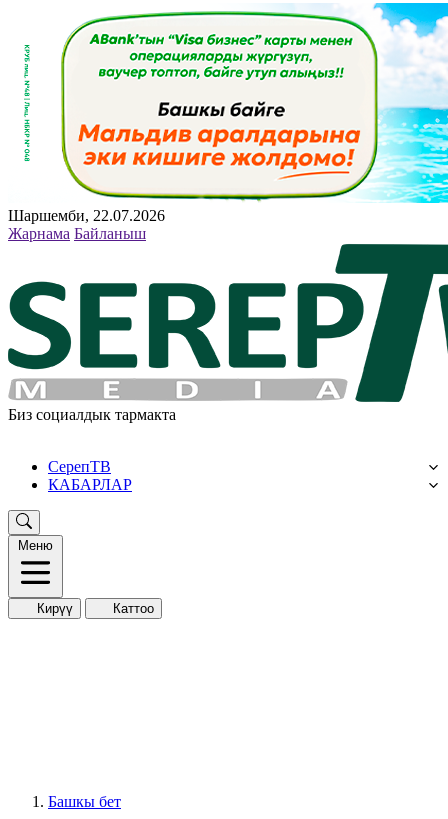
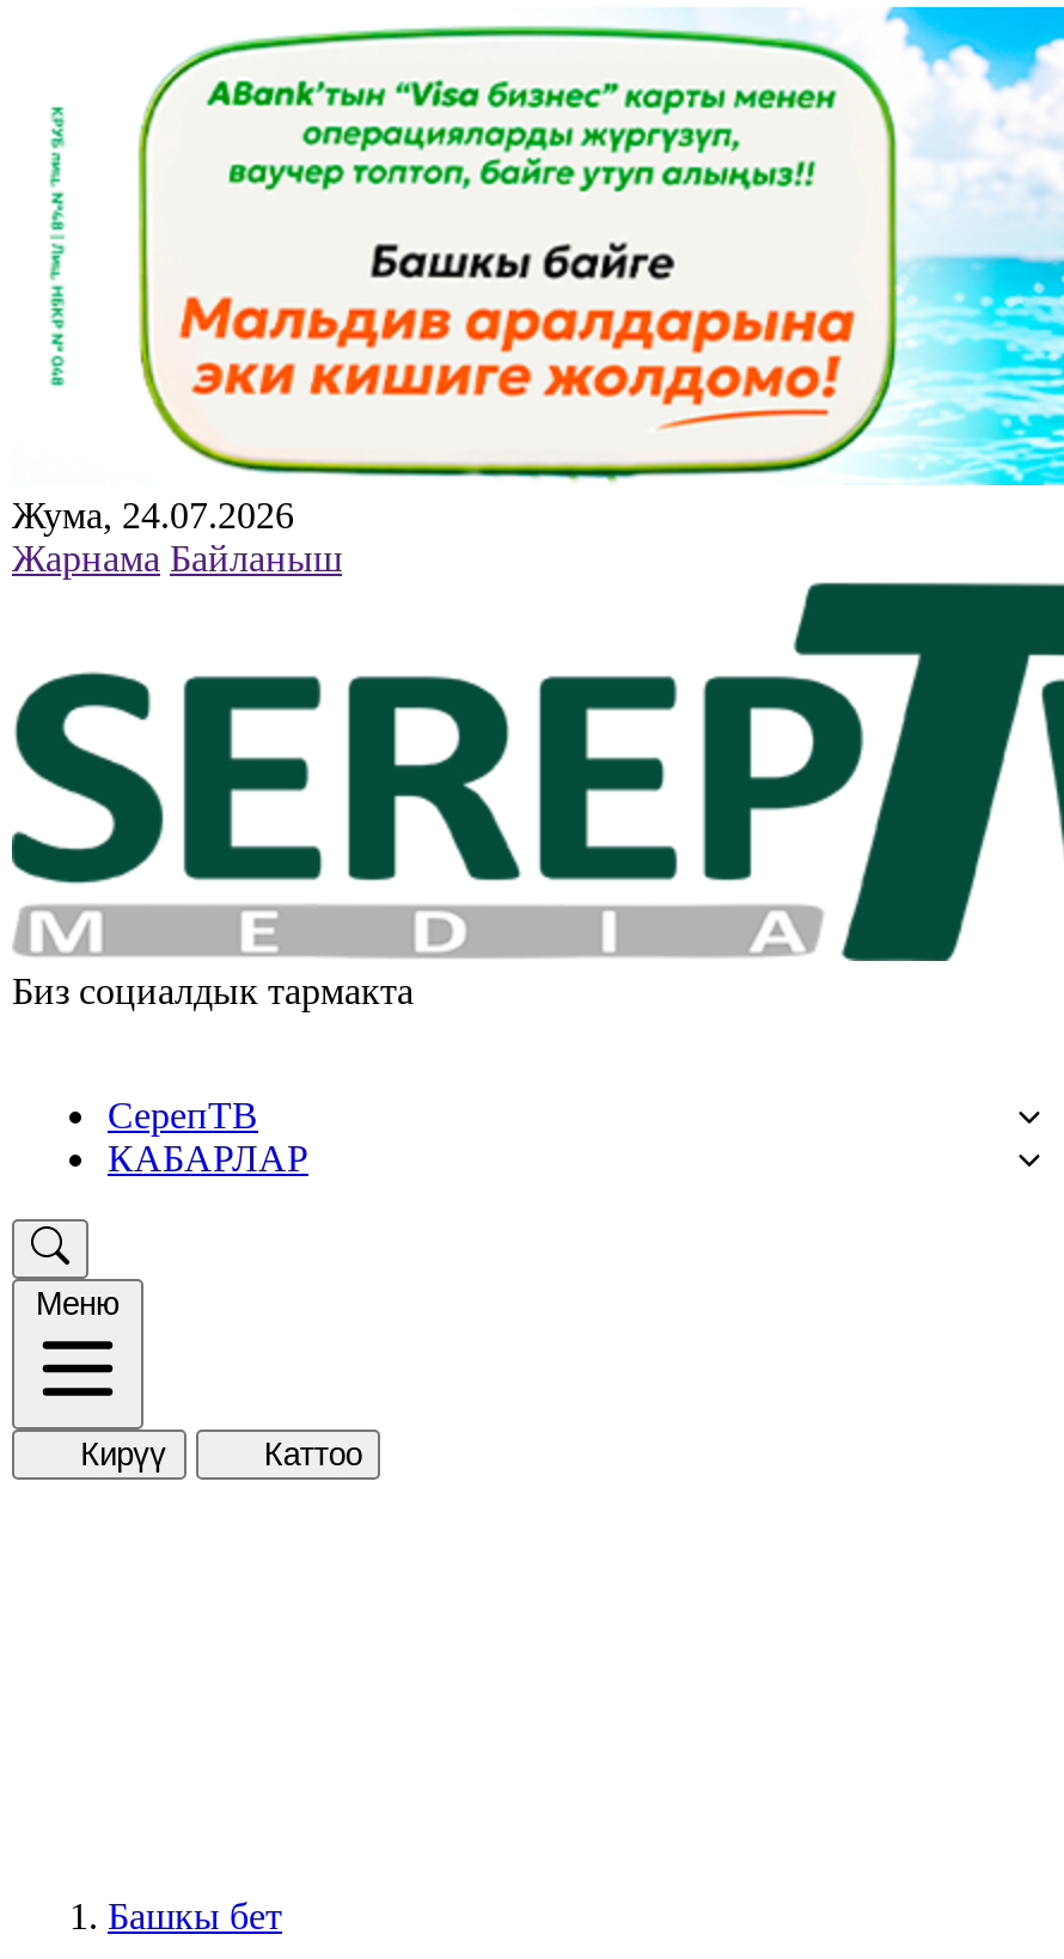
[8,207,165,224] Шаршемби, 22.07.2026 -> [12,495,294,535] Жума, 24.07.2026

